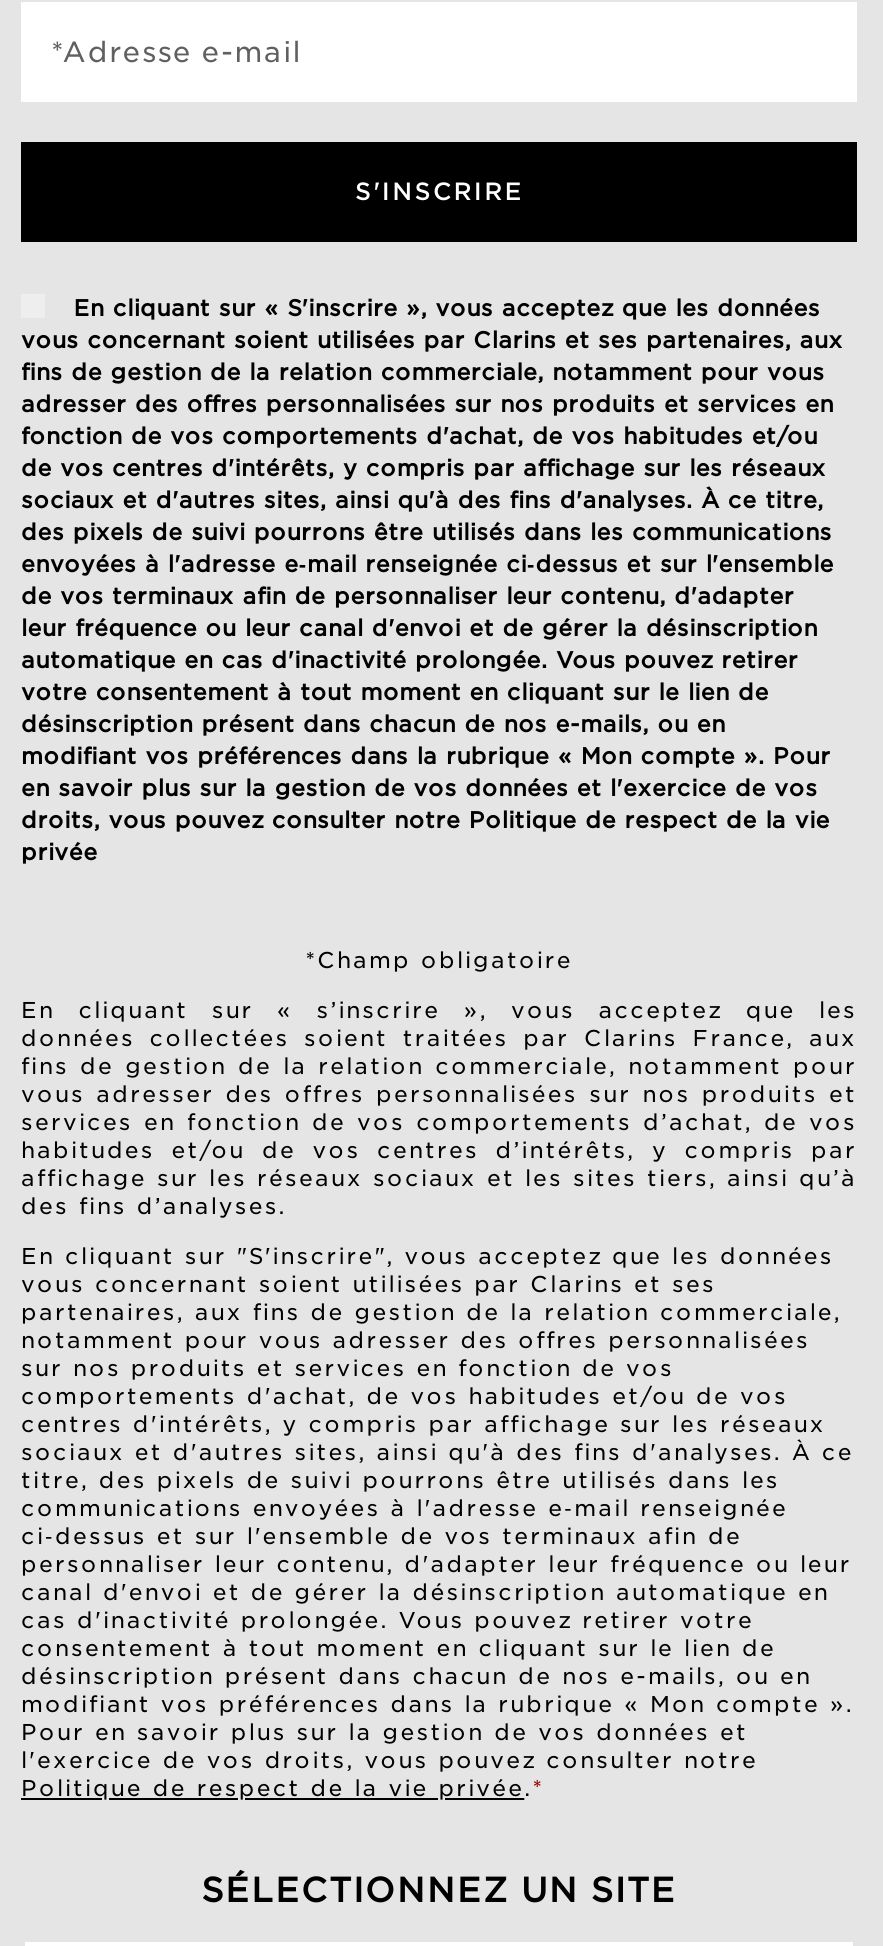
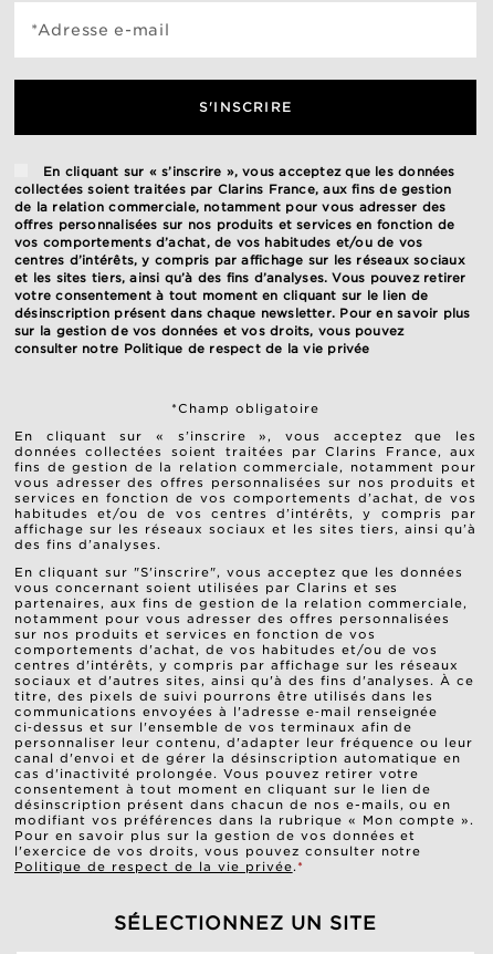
[21,294,843,675] En cliquant sur « S'inscrire », vous acceptez que les données | vous concernant soient utilisées par Clarins et ses partenaires, aux | fins de gestion de la relation commerciale, notamment pour vous | adresser des offres personnalisées sur nos produits et services en | fonction de vos comportements d'achat, de vos habitudes et/ou | de vos centres d'intérêts, y compris par affichage sur les réseaux | sociaux et d'autres sites, ainsi qu'à des fins d'analyses. À ce titre, | des pixels de suivi pourrons être utilisés dans les communications | envoyées à l'adresse e‑mail renseignée ci‑dessus et sur l'ensemble | de vos terminaux afin de personnaliser leur contenu, d'adapter | leur fréquence ou leur canal d'envoi et de gérer la désinscription | automatique en cas d'inactivité prolongée. Vous pouvez retirer -> [14,164,466,286] En cliquant sur « s’inscrire », vous acceptez que les données | collectées soient traitées par Clarins France, aux fins de gestion | de la relation commerciale, notamment pour vous adresser des | offres personnalisées sur nos produits et services en fonction de | vos comportements d’achat, de vos habitudes et/ou de vos | centres d’intérêts, y compris par affichage sur les réseaux sociaux | et les sites tiers, ainsi qu’à des fins d’analyses. Vous pouvez retirer
[21,711,831,867] désinscription présent dans chacun de nos e-mails, ou en | modifiant vos préférences dans la rubrique « Mon compte ». Pour | en savoir plus sur la gestion de vos données et l'exercice de vos | droits, vous pouvez consulter notre Politique de respect de la vie | privée -> [14,306,470,357] désinscription présent dans chaque newsletter. Pour en savoir plus | sur la gestion de vos données et vos droits, vous pouvez | consulter notre Politique de respect de la vie privée

